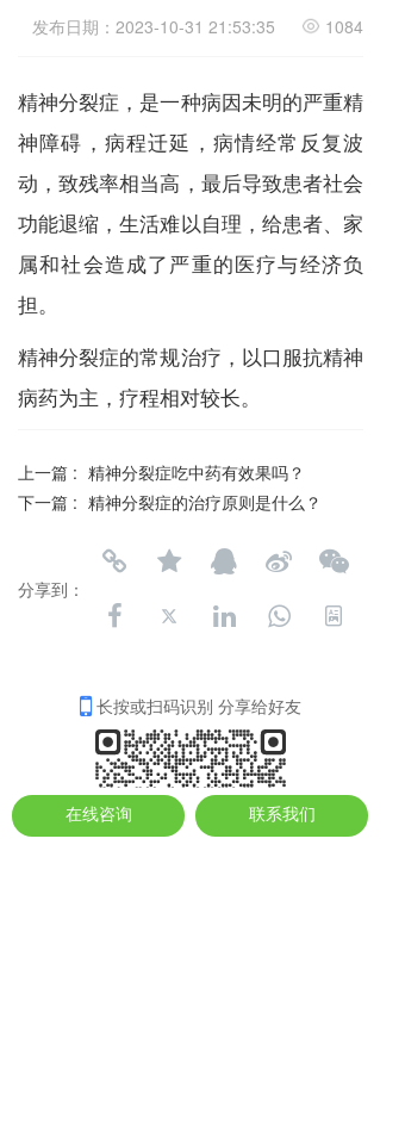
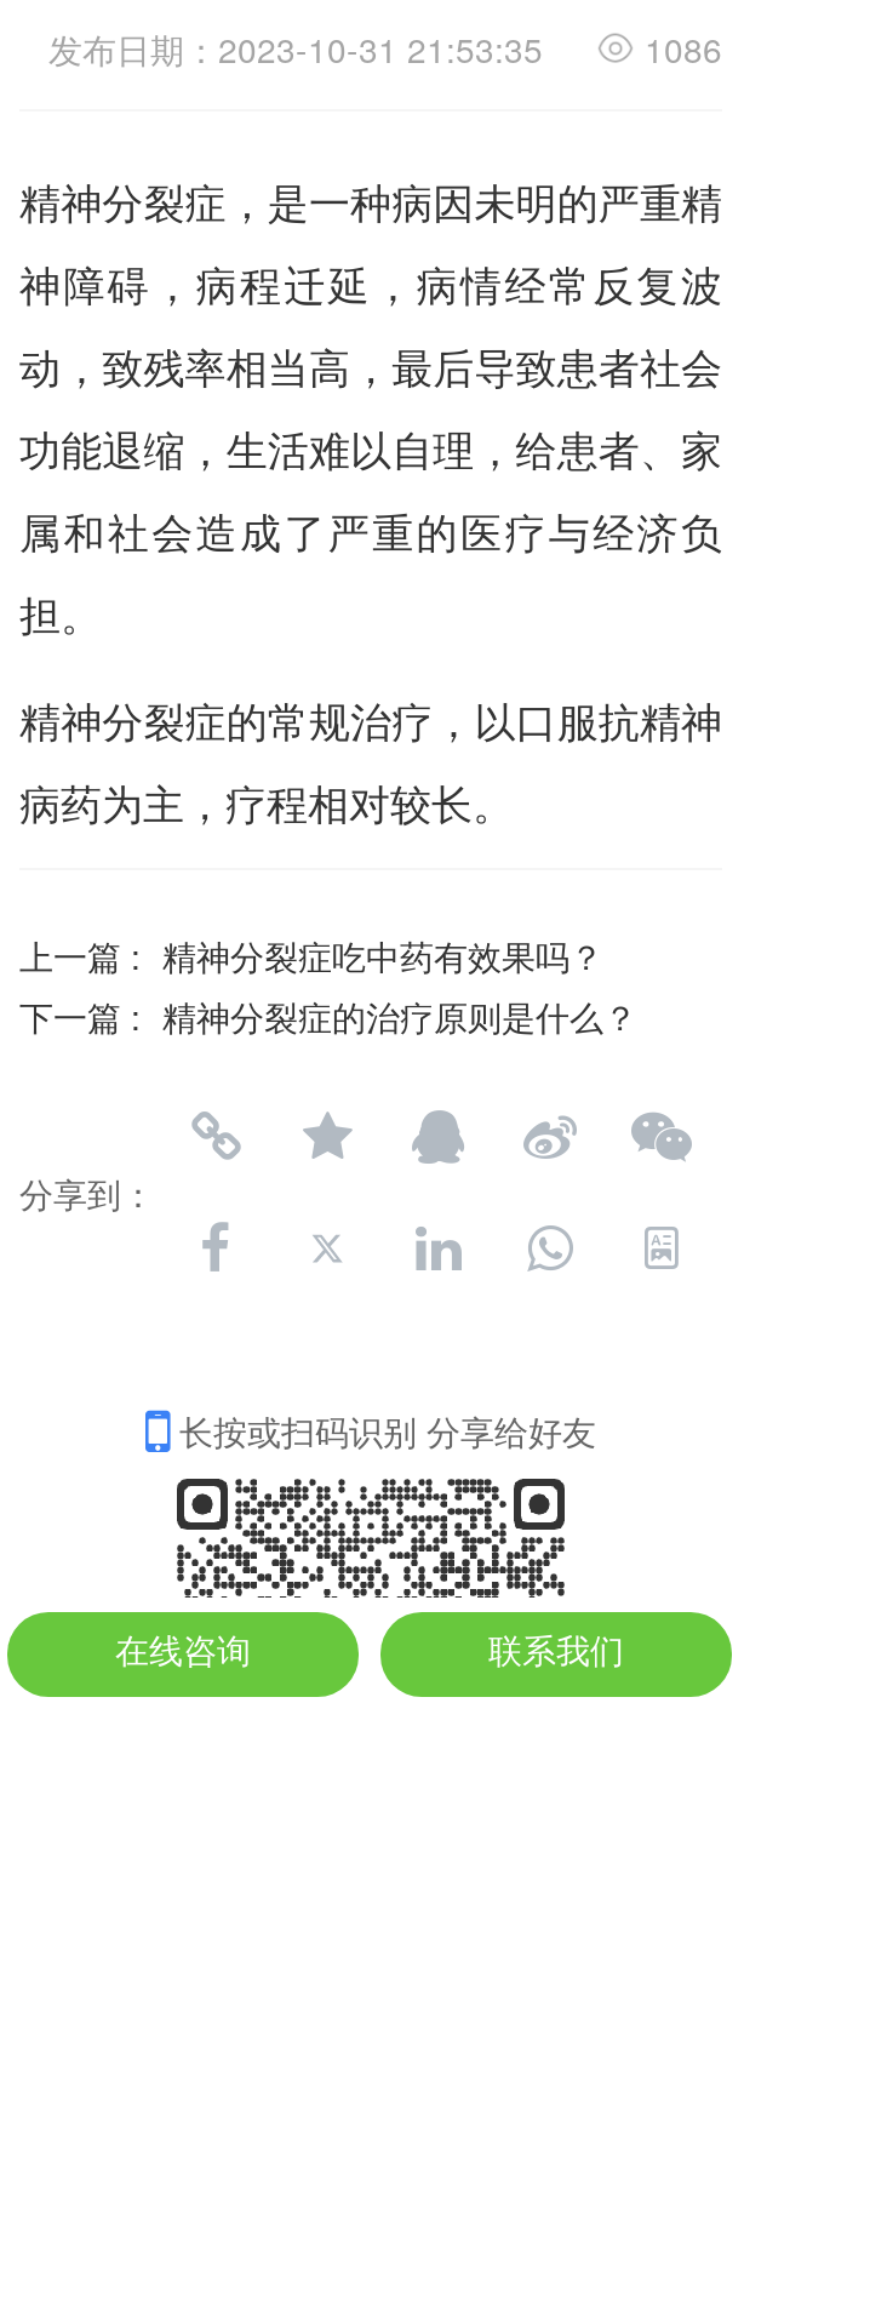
[32,14,363,38] 发布日期：2023-10-31 21:53:35 1084 -> [48,24,722,73] 发布日期：2023-10-31 21:53:35 1086

